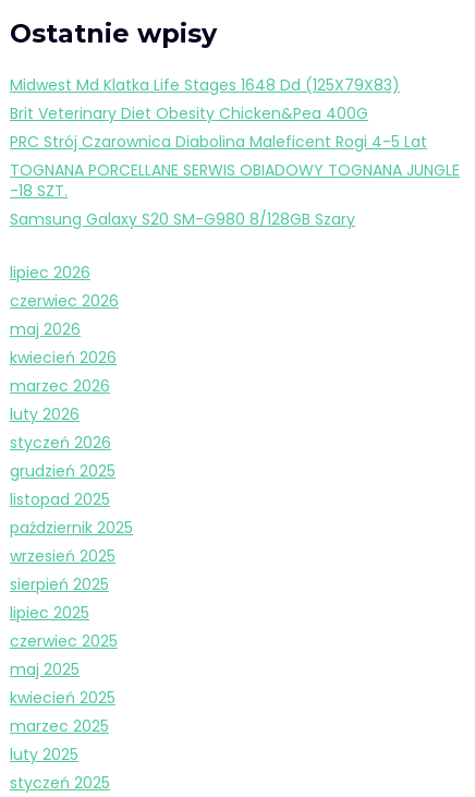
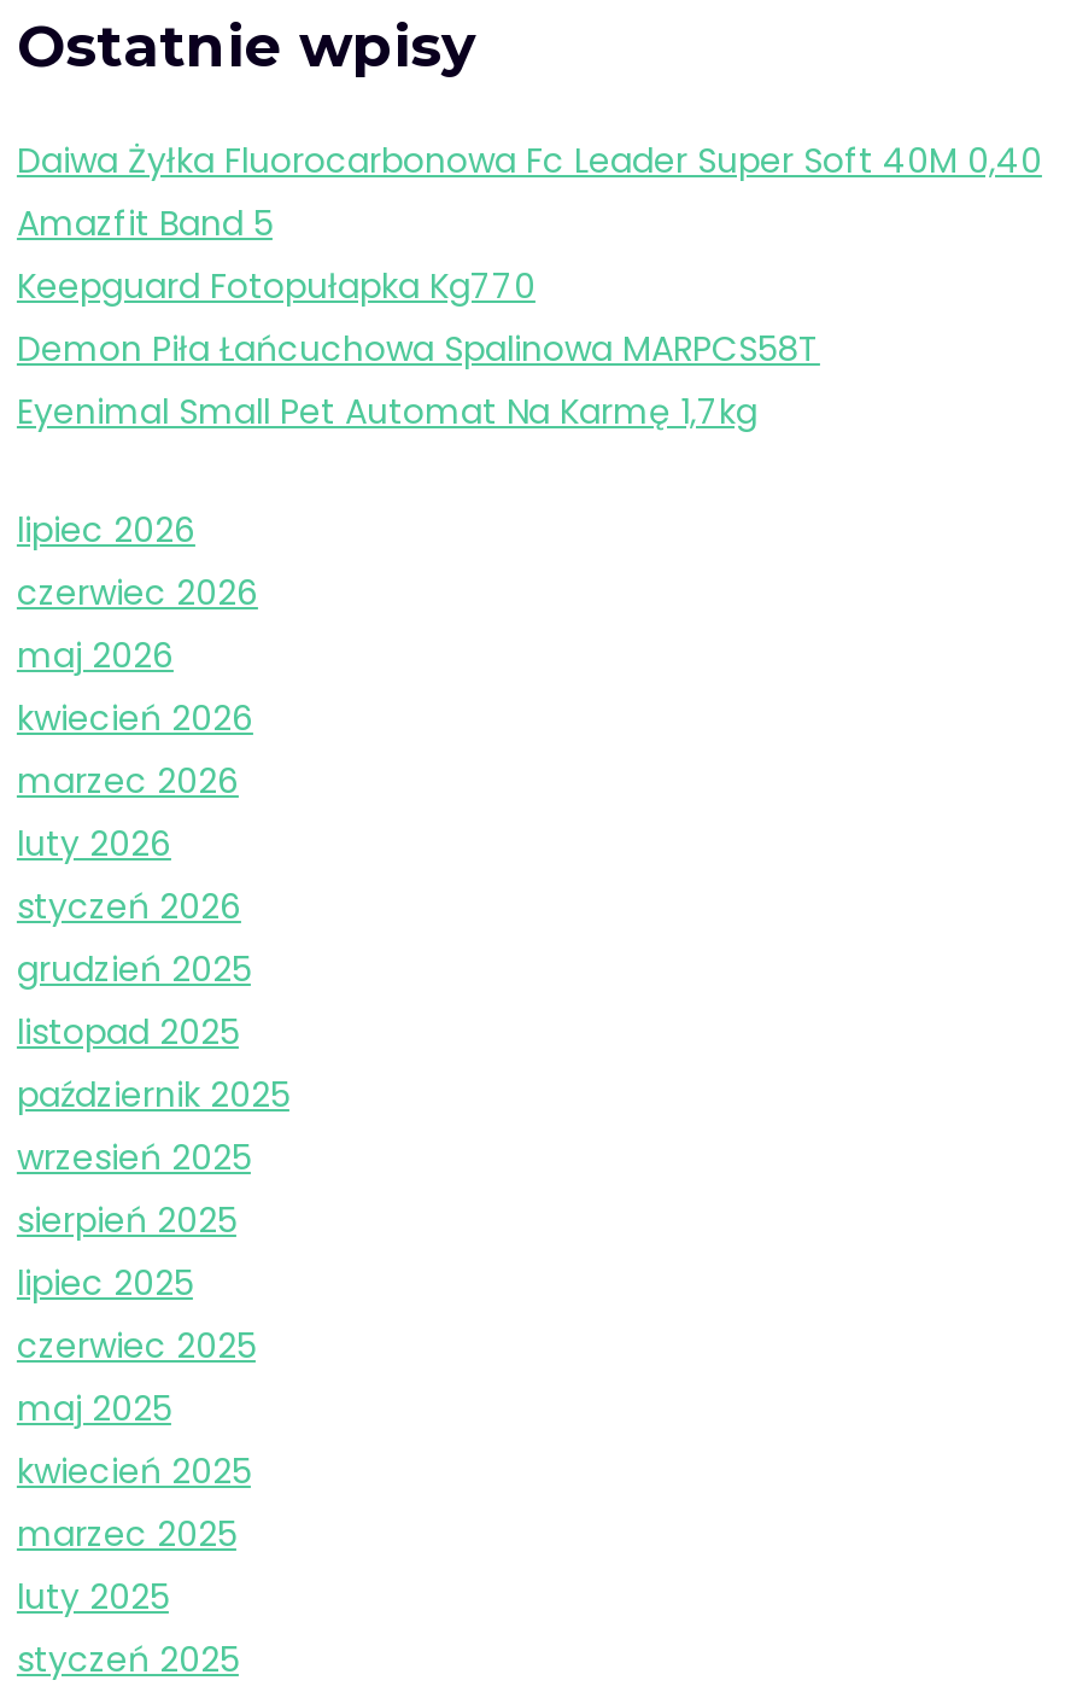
[10,74,460,230] Midwest Md Klatka Life Stages 1648 Dd (125X79X83) | Brit Veterinary Diet Obesity Chicken&Pea 400G | PRC Strój Czarownica Diabolina Maleficent Rogi 4-5 Lat | TOGNANA PORCELLANE SERWIS OBIADOWY TOGNANA JUNGLE | -18 SZT. | Samsung Galaxy S20 SM-G980 8/128GB Szary -> [17,136,1042,436] Daiwa Żyłka Fluorocarbonowa Fc Leader Super Soft 40M 0,40 | Amazfit Band 5 | Keepguard Fotopułapka Kg770 | Demon Piła Łańcuchowa Spalinowa MARPCS58T | Eyenimal Small Pet Automat Na Karmę 1,7kg

